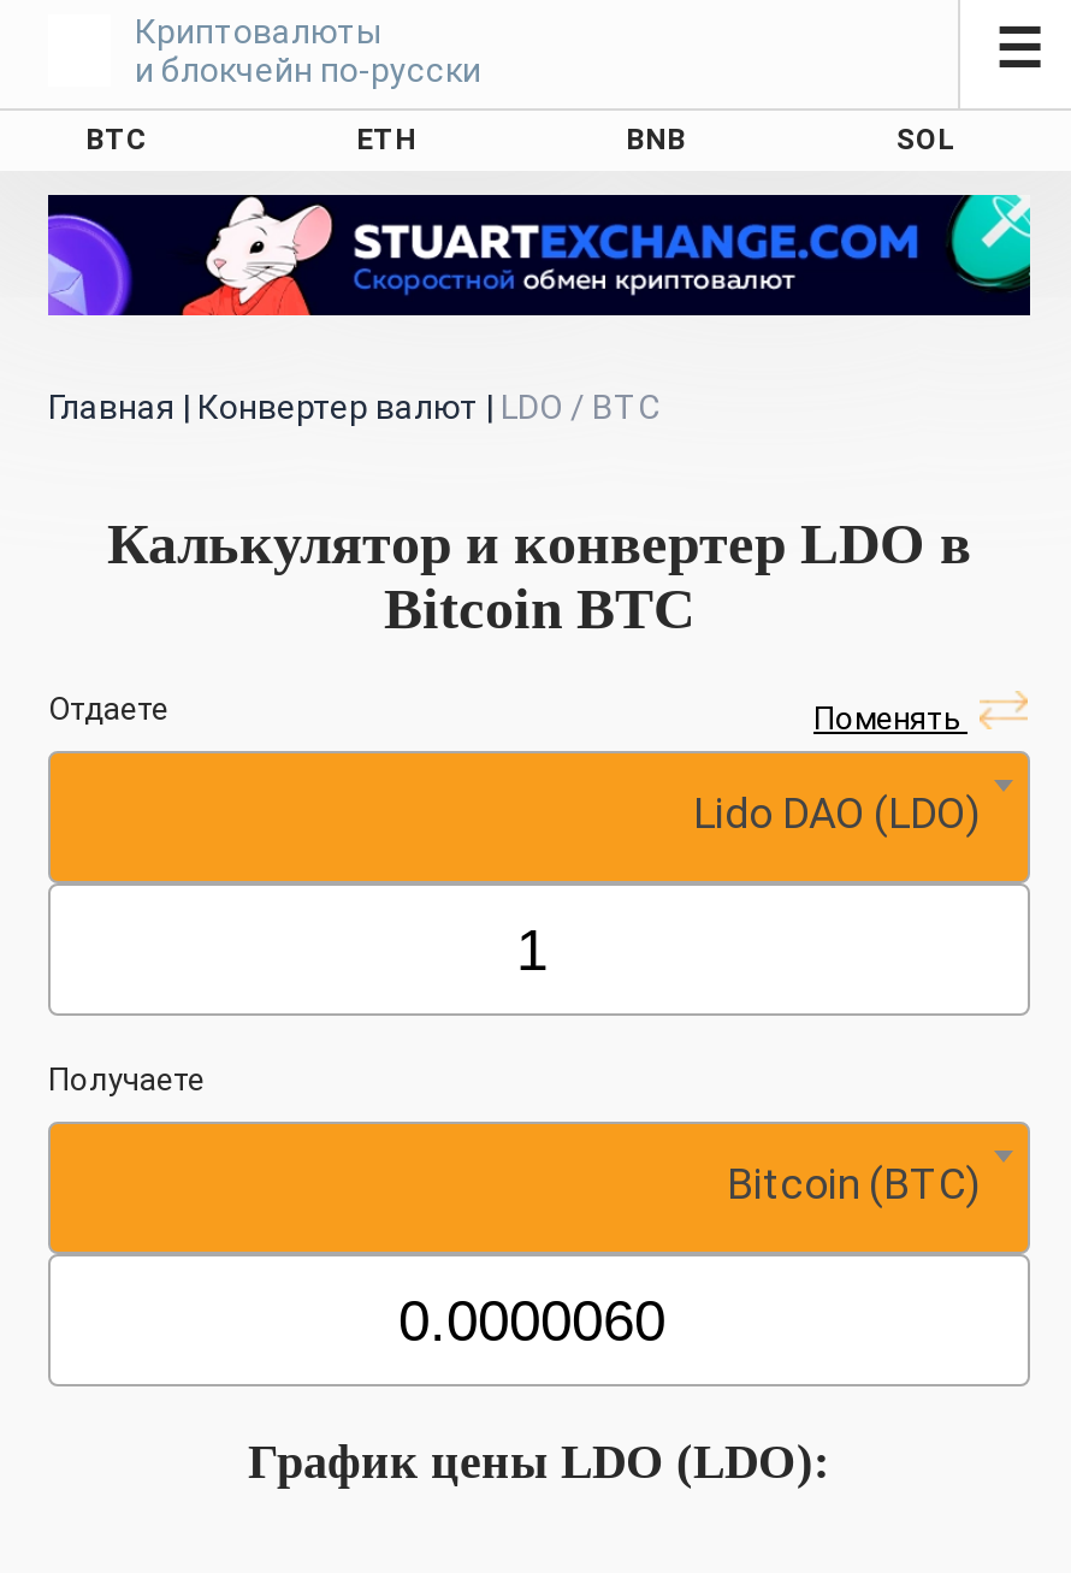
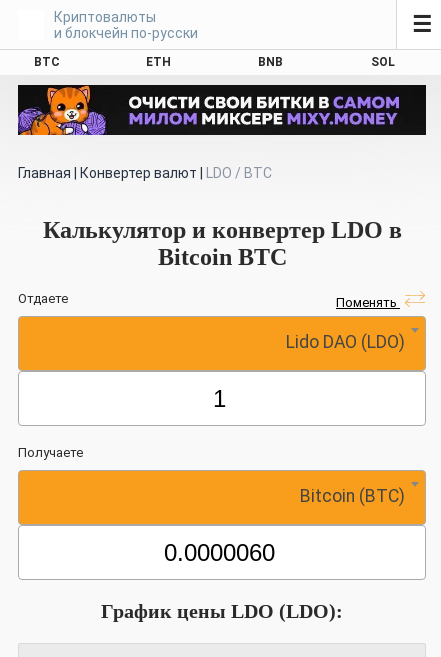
[46,193,1032,318] [image] -> [17,84,427,136] [image]

